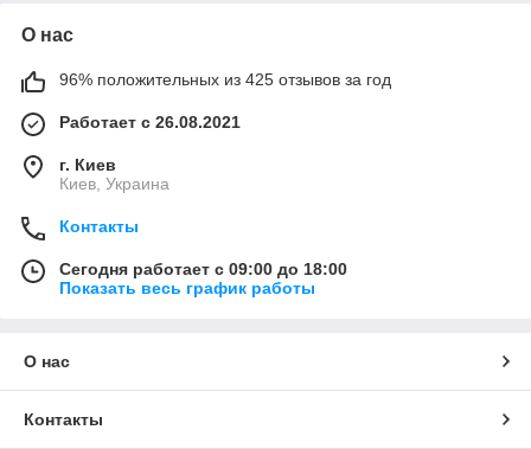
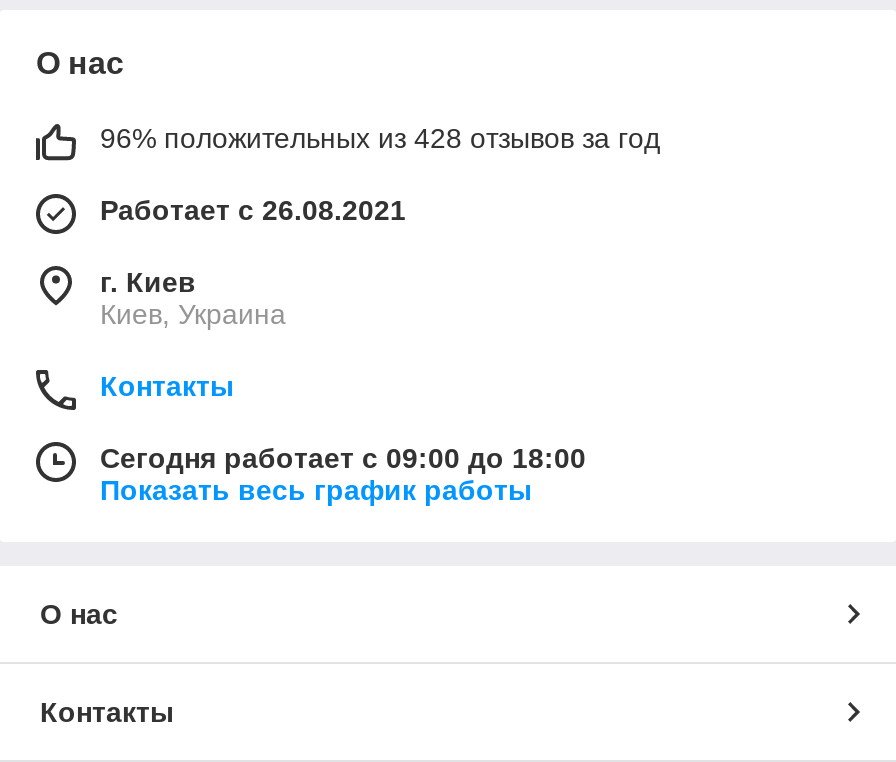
[59,70,391,89] 96% положительных из 425 отзывов за год -> [100,122,660,154] 96% положительных из 428 отзывов за год

